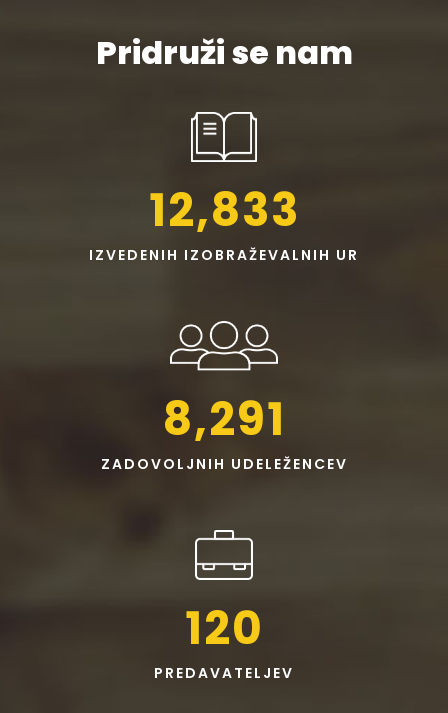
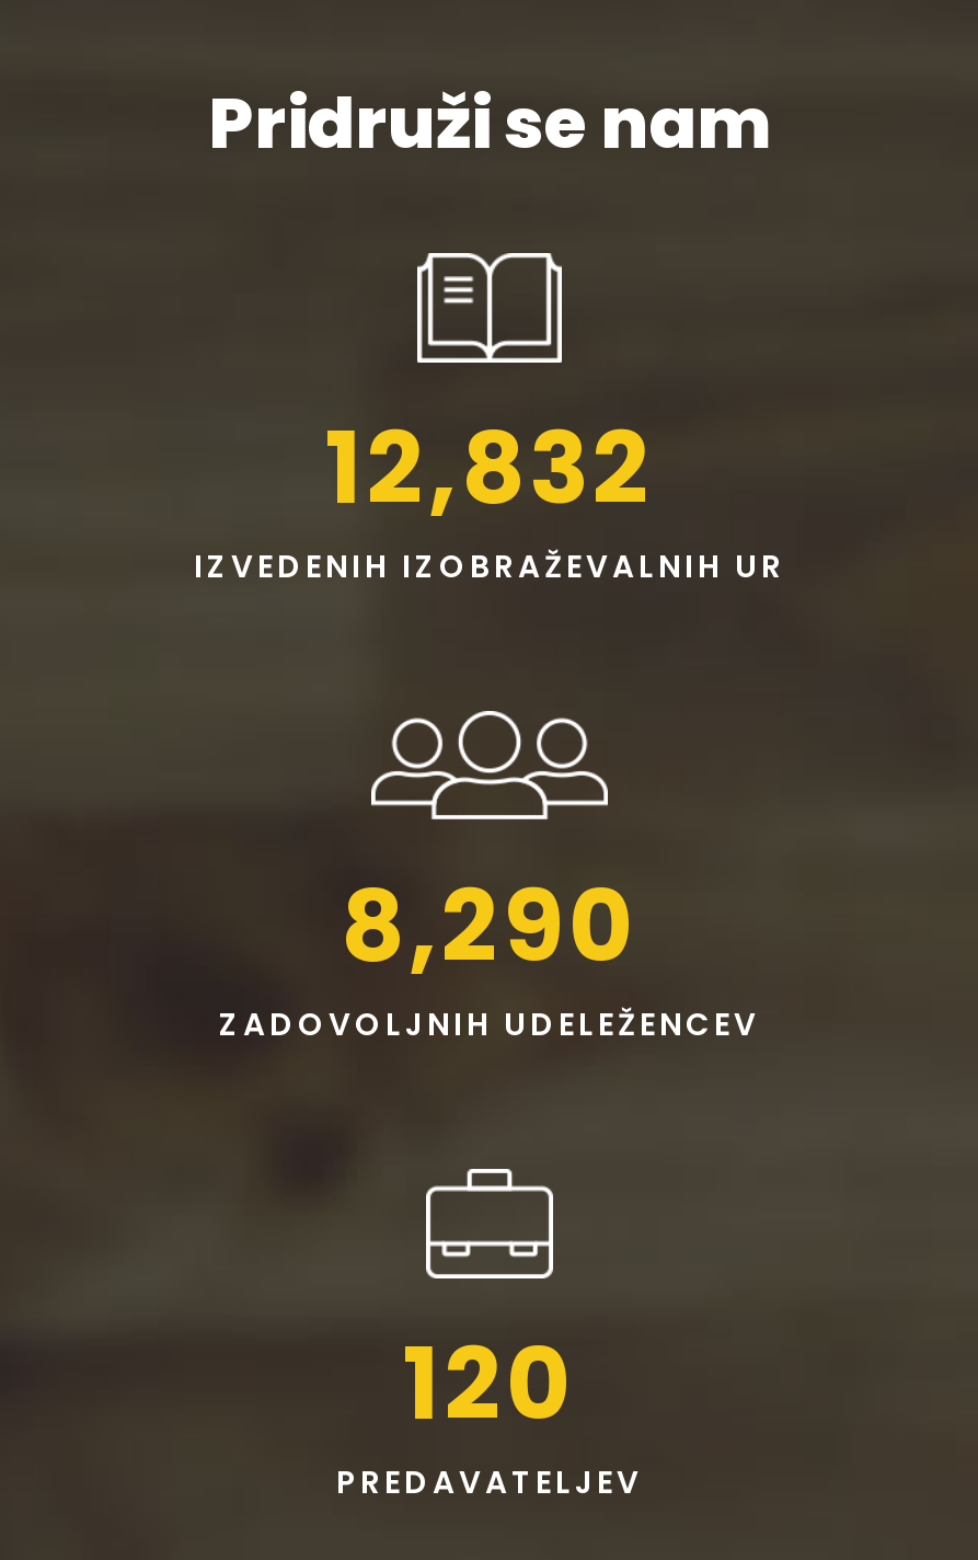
[148,179,299,242] 12,833 -> [325,399,654,537] 12,832
[162,388,285,451] 8,291 -> [341,857,638,995] 8,290

